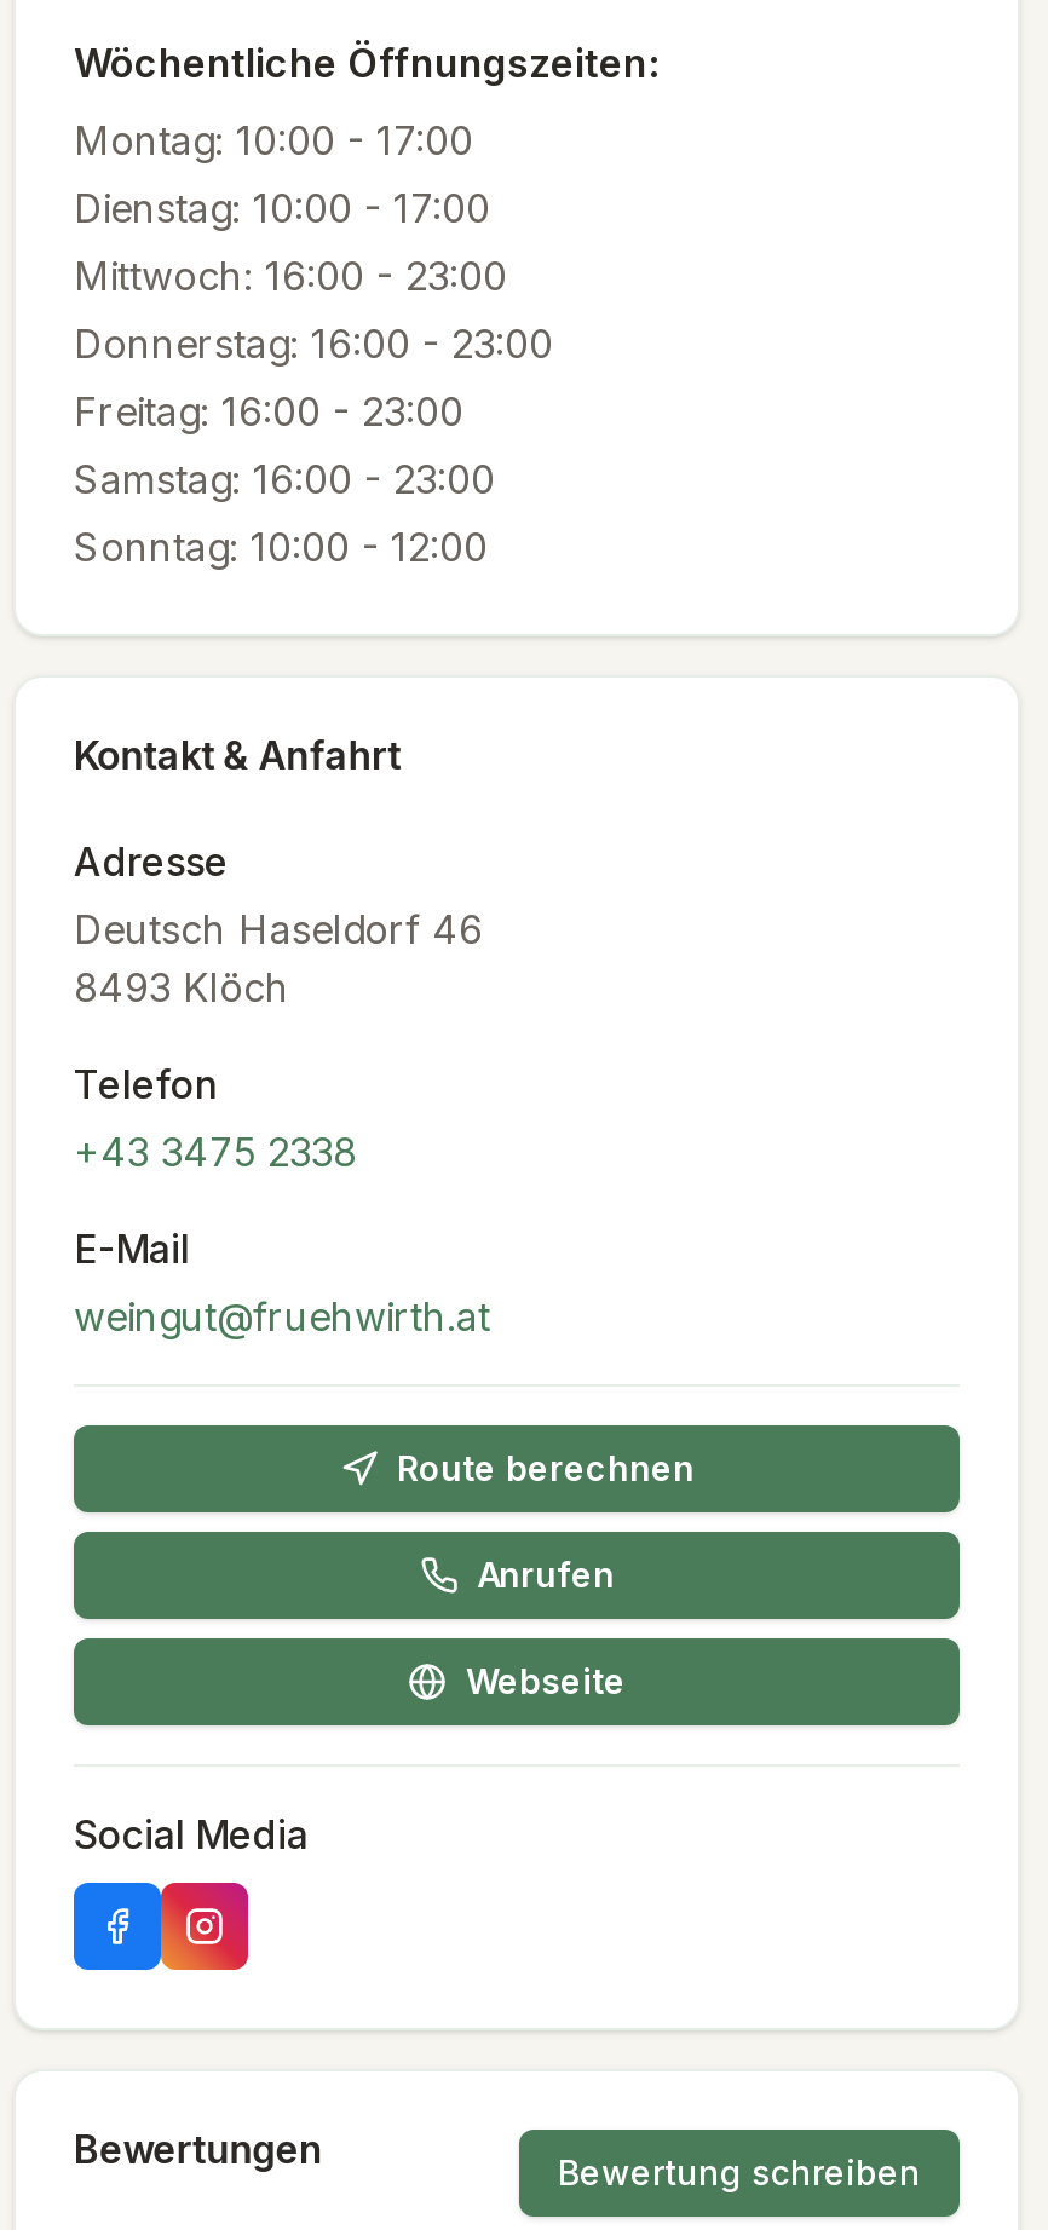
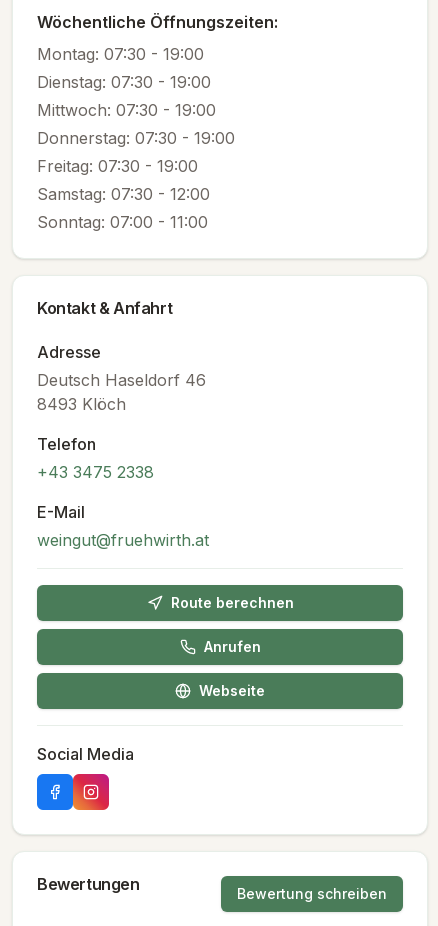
[74,116,473,165] Montag: 10:00 - 17:00 -> [37,44,204,64] Montag: 07:30 - 19:00
[74,184,490,232] Dienstag: 10:00 - 17:00 -> [37,72,211,92] Dienstag: 07:30 - 19:00
[74,252,507,300] Mittwoch: 16:00 - 23:00 -> [37,100,216,120] Mittwoch: 07:30 - 19:00
[74,319,553,368] Donnerstag: 16:00 - 23:00 -> [37,128,235,148] Donnerstag: 07:30 - 19:00
[74,387,463,436] Freitag: 16:00 - 23:00 -> [37,156,198,176] Freitag: 07:30 - 19:00
[74,455,495,503] Samstag: 16:00 - 23:00 -> [37,184,210,204] Samstag: 07:30 - 12:00
[74,523,488,571] Sonntag: 10:00 - 12:00 -> [37,212,208,232] Sonntag: 07:00 - 11:00

